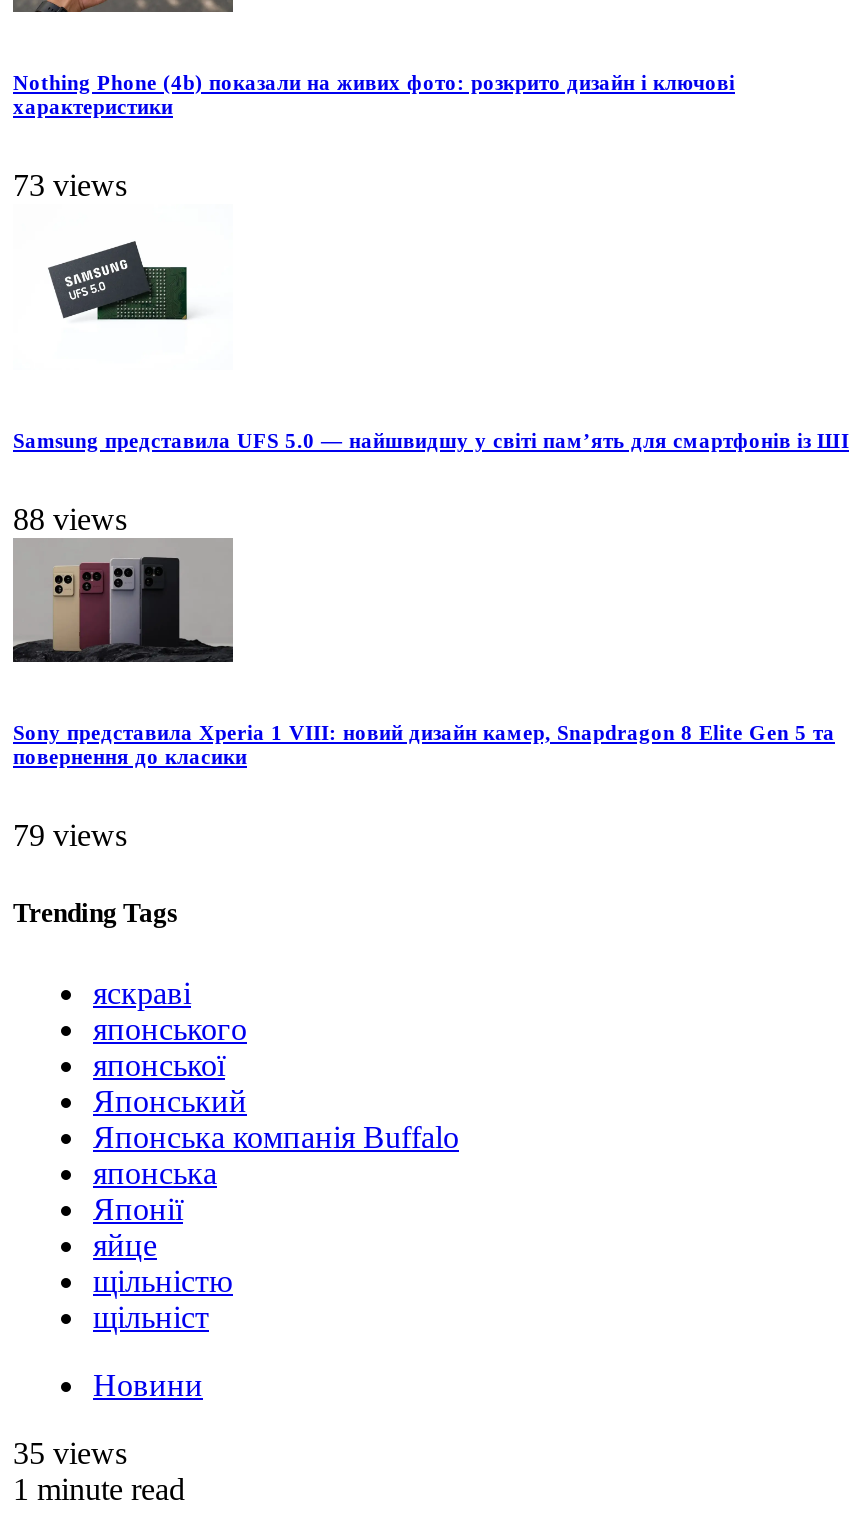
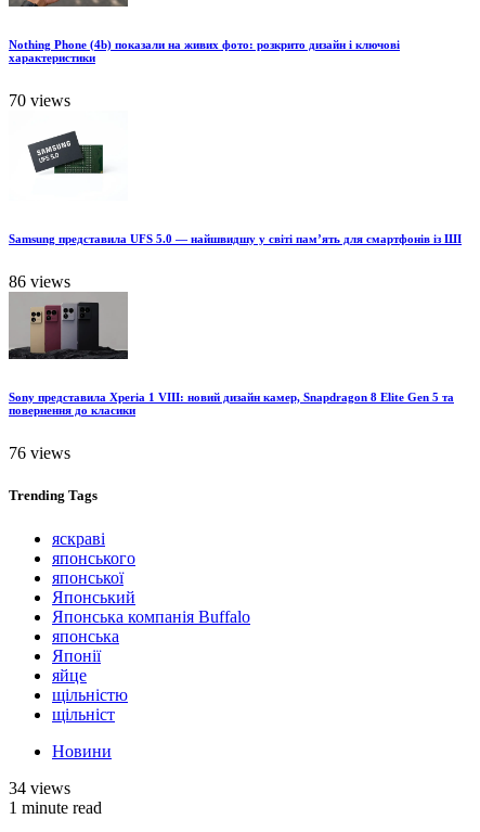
[13,169,127,203] 73 views -> [9,91,70,110] 70 views
[13,502,127,536] 88 views -> [9,272,70,291] 86 views
[13,818,127,852] 79 views -> [9,444,70,462] 76 views
[13,1435,127,1469] 35 views -> [9,778,70,797] 34 views

